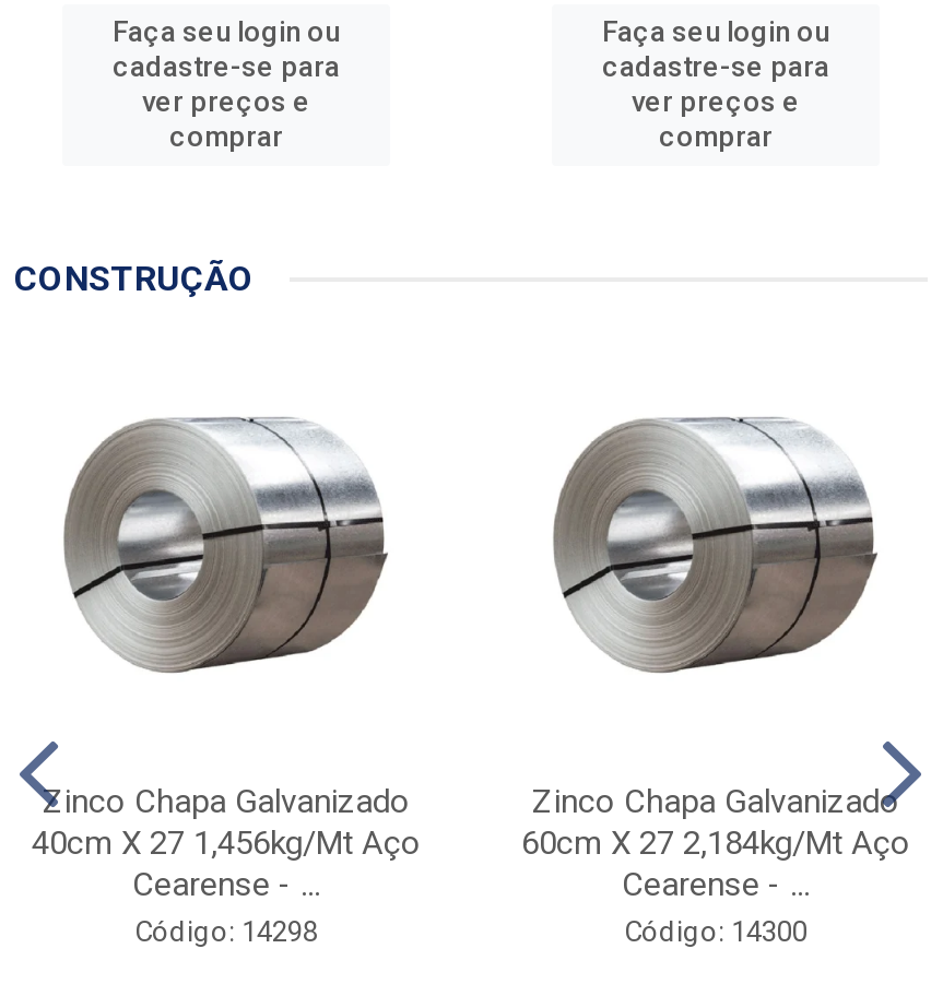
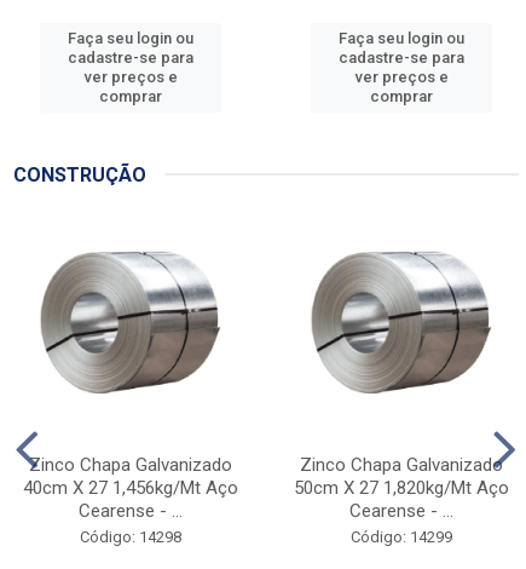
[521,826,910,865] 60cm X 27 2,184kg/Mt Aço -> [294,477,509,498] 50cm X 27 1,820kg/Mt Aço
[624,918,808,951] Código: 14300 -> [351,527,452,546] Código: 14299

